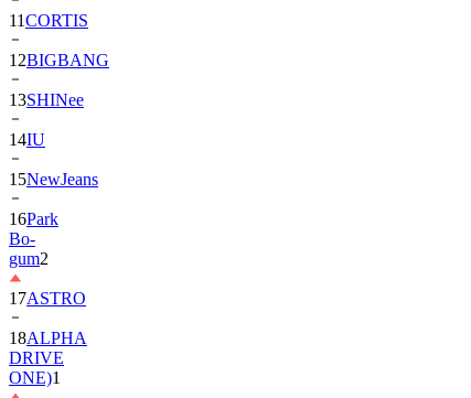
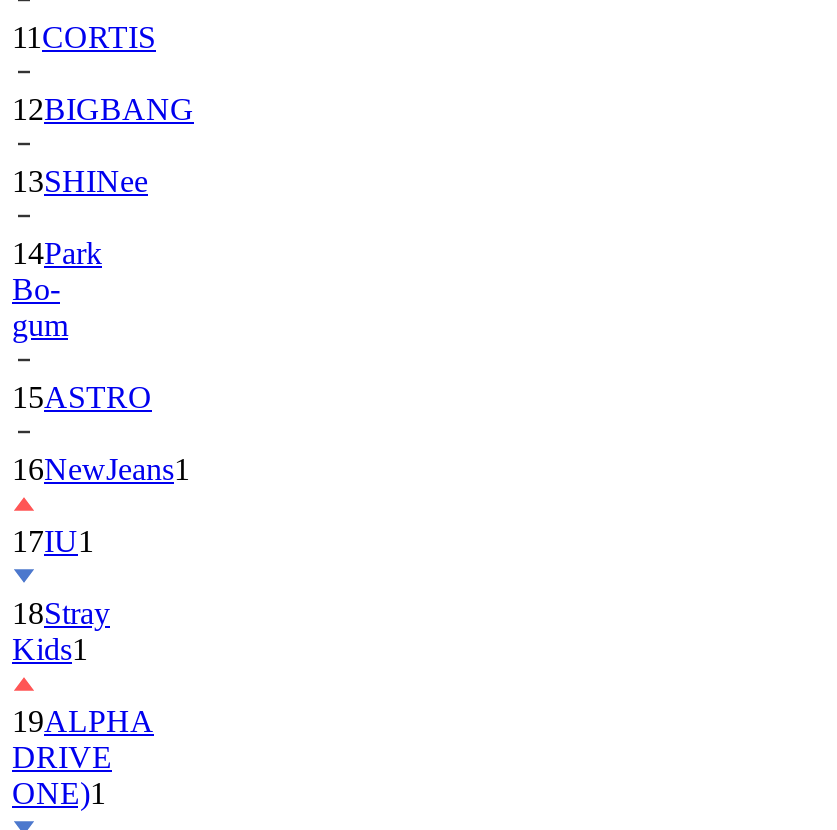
[9,130,98,228] 14IU | 15NewJeans | 16Park -> [12,236,102,270] 14Park
moved [9,229,35,248] -> [12,272,60,306]: Bo-
[9,249,87,347] gum2 | 17ASTRO | 18ALPHA -> [12,308,190,738] gum | 15ASTRO | 16NewJeans1 | 17IU1 | 18Stray | Kids1 | 19ALPHA

